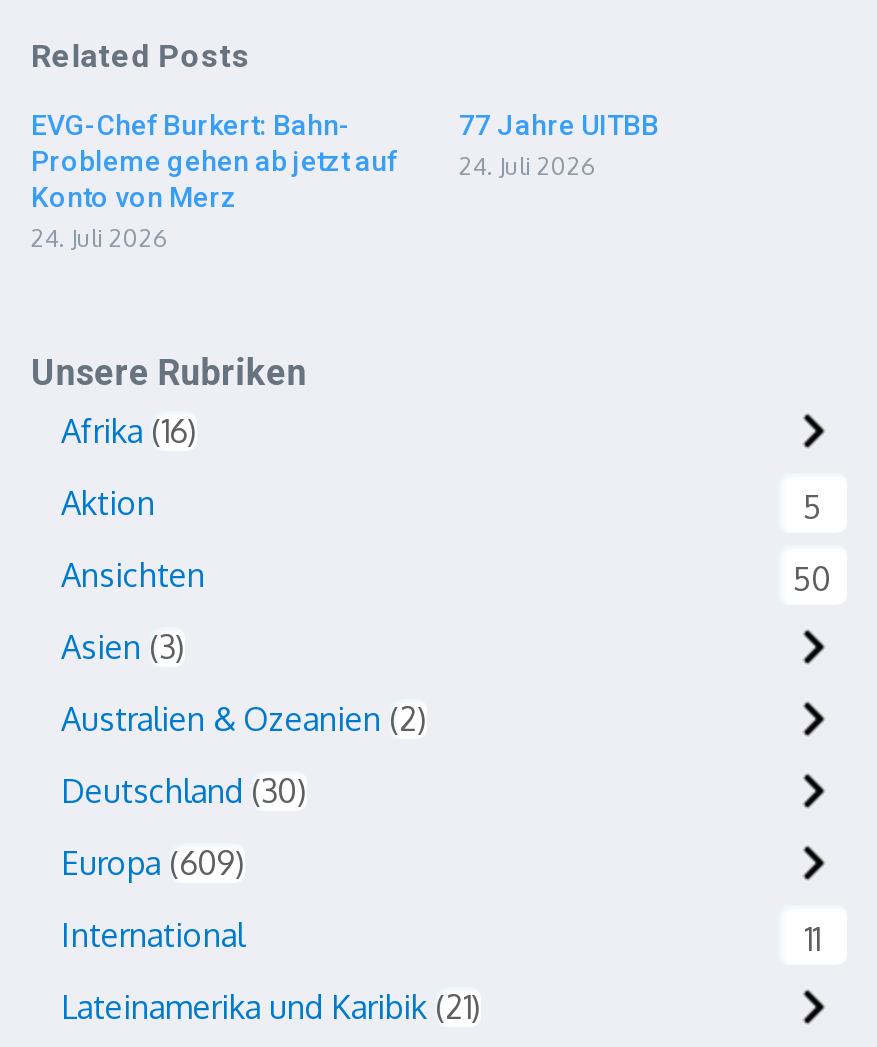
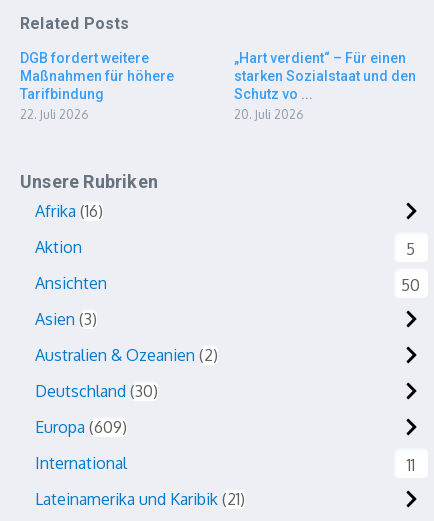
[31,109,397,253] EVG-Chef Burkert: Bahn- | Probleme gehen ab jetzt auf | Konto von Merz | 24. Juli 2026 -> [20,50,174,122] DGB fordert weitere | Maßnahmen für höhere | Tarifbindung | 22. Juli 2026
[459,109,659,181] 77 Jahre UITBB | 24. Juli 2026 -> [234,50,416,122] „Hart verdient“ – Für einen | starken Sozialstaat und den | Schutz vo ... | 20. Juli 2026

